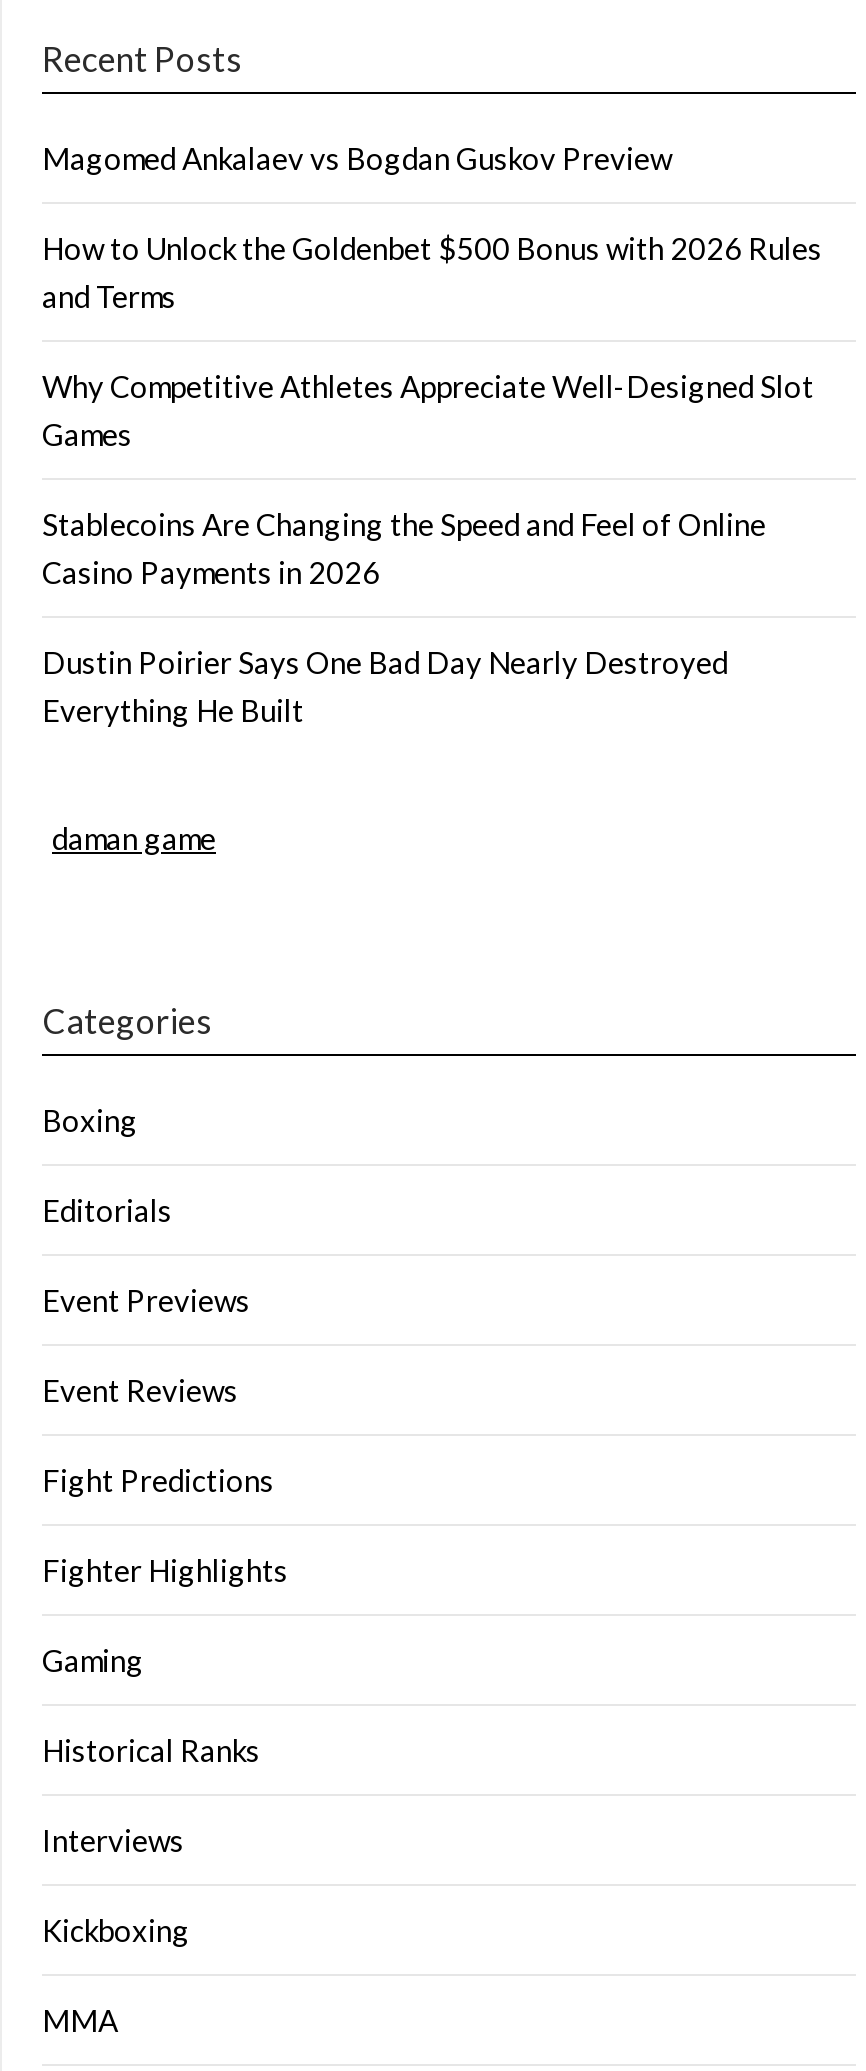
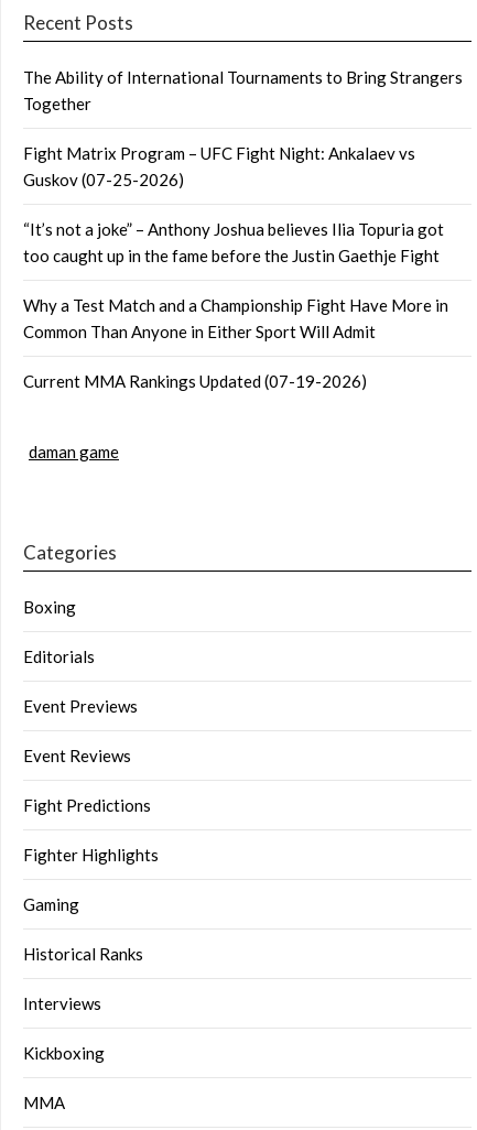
[42,141,672,177] Magomed Ankalaev vs Bogdan Guskov Preview -> [23,68,463,114] The Ability of International Tournaments to Bring Strangers | Together
[42,231,822,315] How to Unlock the Goldenbet $500 Bonus with 2026 Rules | and Terms -> [23,144,415,190] Fight Matrix Program – UFC Fight Night: Ankalaev vs | Guskov (07-25-2026)
[42,369,814,453] Why Competitive Athletes Appreciate Well-Designed Slot | Games -> [23,220,444,266] “It’s not a joke” – Anthony Joshua believes Ilia Topuria got | too caught up in the fame before the Justin Gaethje Fight
[42,507,766,591] Stablecoins Are Changing the Speed and Feel of Online | Casino Payments in 2026 -> [23,295,448,342] Why a Test Match and a Championship Fight Have More in | Common Than Anyone in Either Sport Will Admit
[42,645,728,729] Dustin Poirier Says One Bad Day Nearly Destroyed | Everything He Built -> [23,371,367,391] Current MMA Rankings Updated (07-19-2026)

